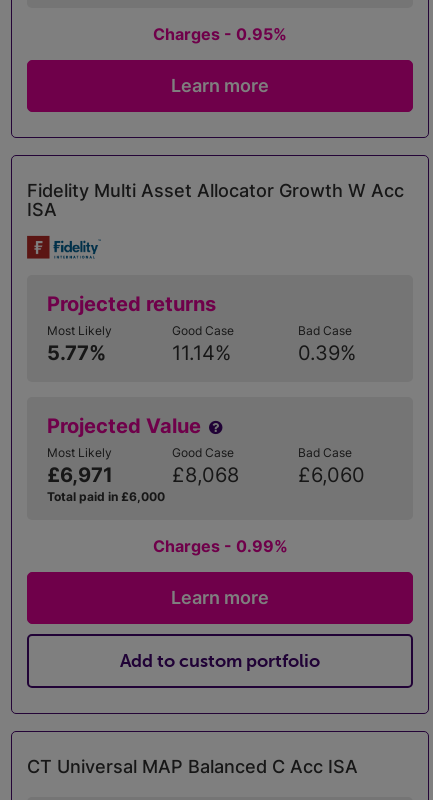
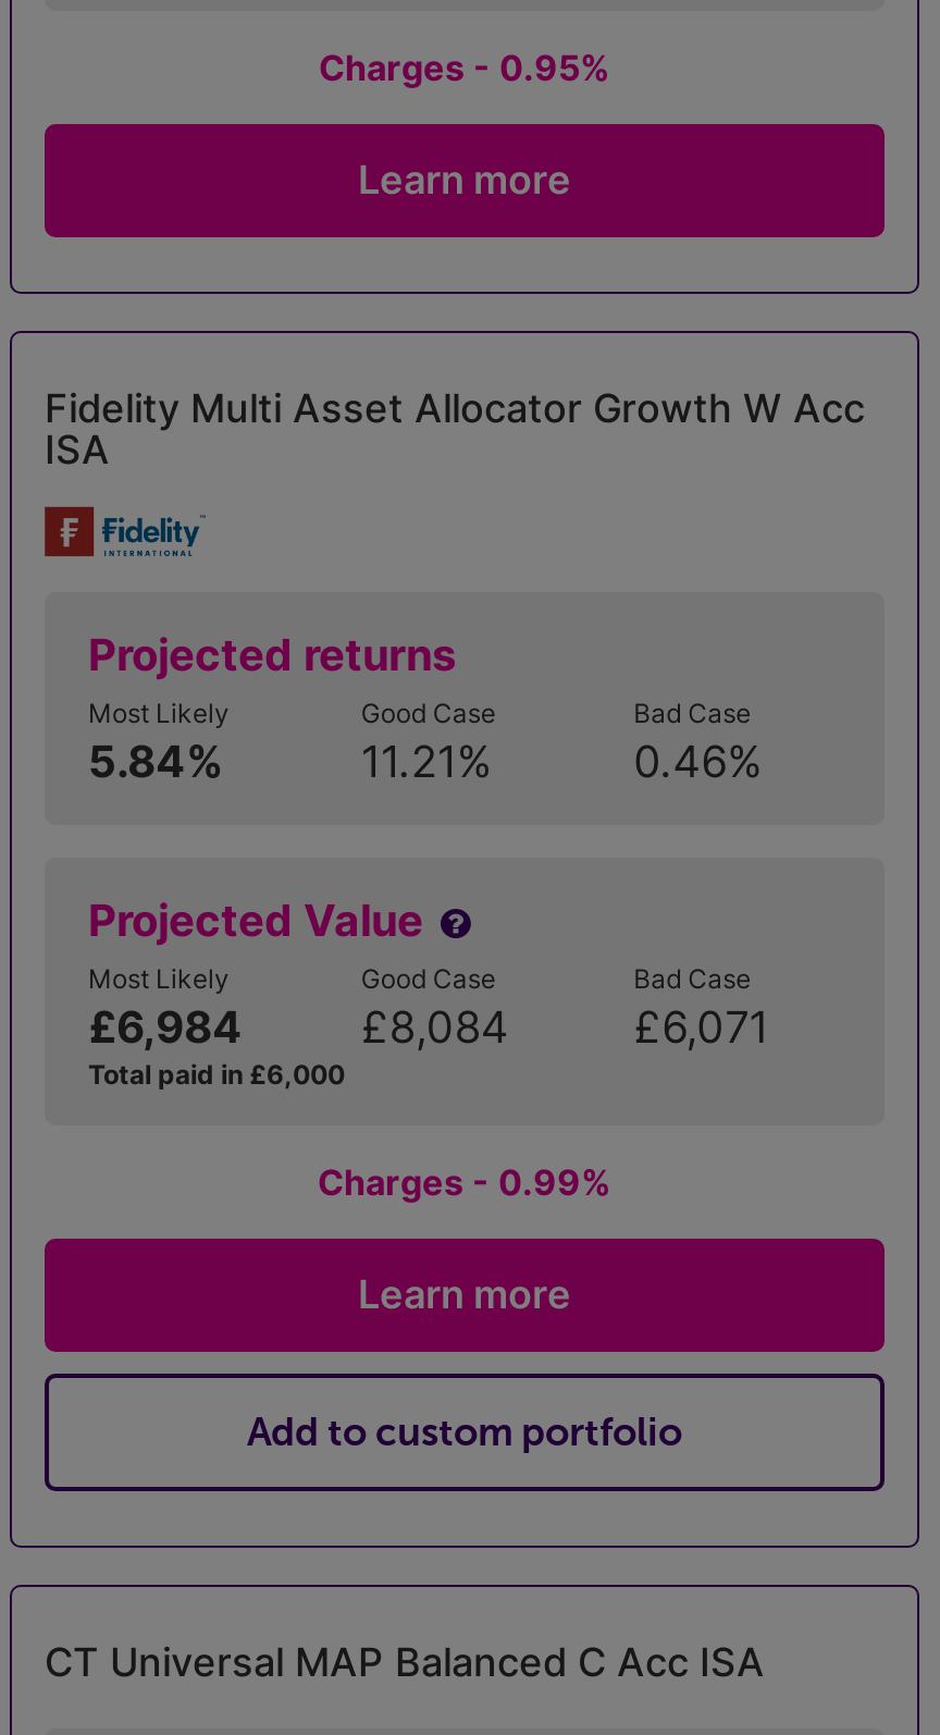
[47,341,106,365] 5.77% -> [88,736,223,788] 5.84%
[172,341,231,365] 11.14% -> [361,736,491,788] 11.21%
[298,341,356,365] 0.39% -> [634,736,762,788] 0.46%
[47,463,113,487] £6,971 -> [88,1001,243,1053] £6,984
[172,463,239,487] £8,068 -> [361,1001,509,1053] £8,084
[298,463,365,487] £6,060 -> [634,1001,769,1053] £6,071

